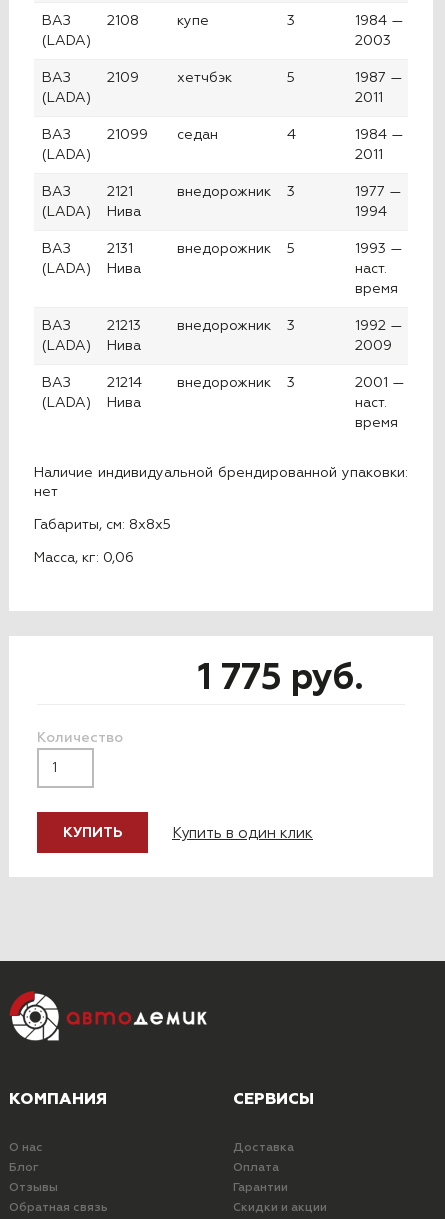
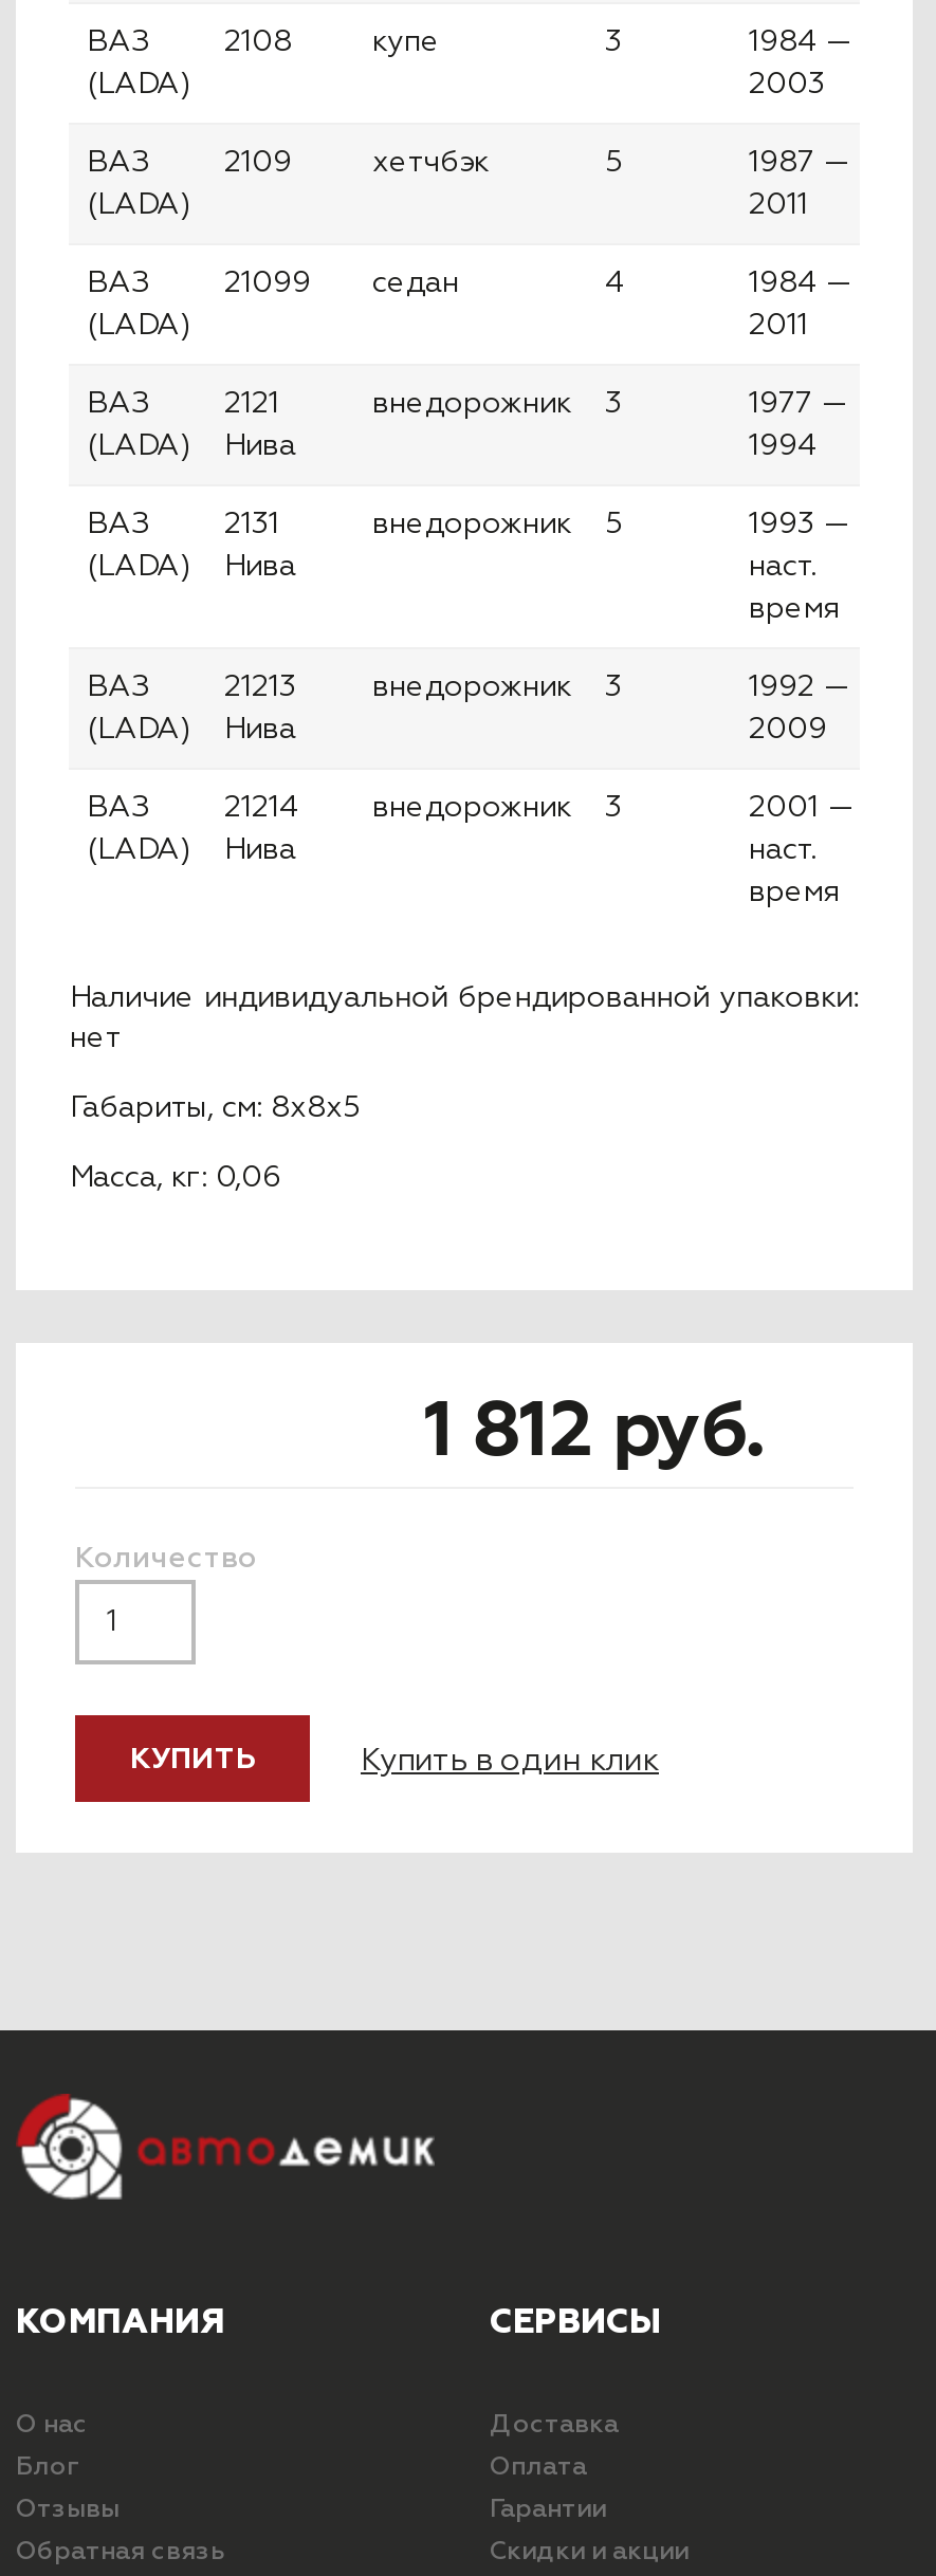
[198,661,364,697] 1 775 руб. -> [424,1396,767,1472] 1 812 руб.

